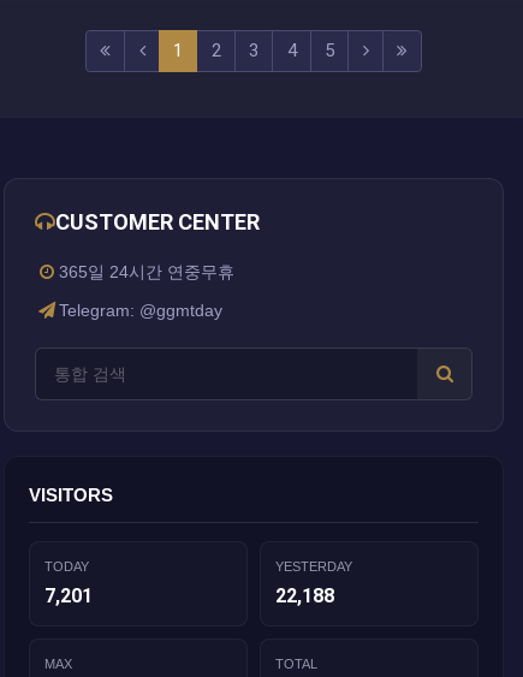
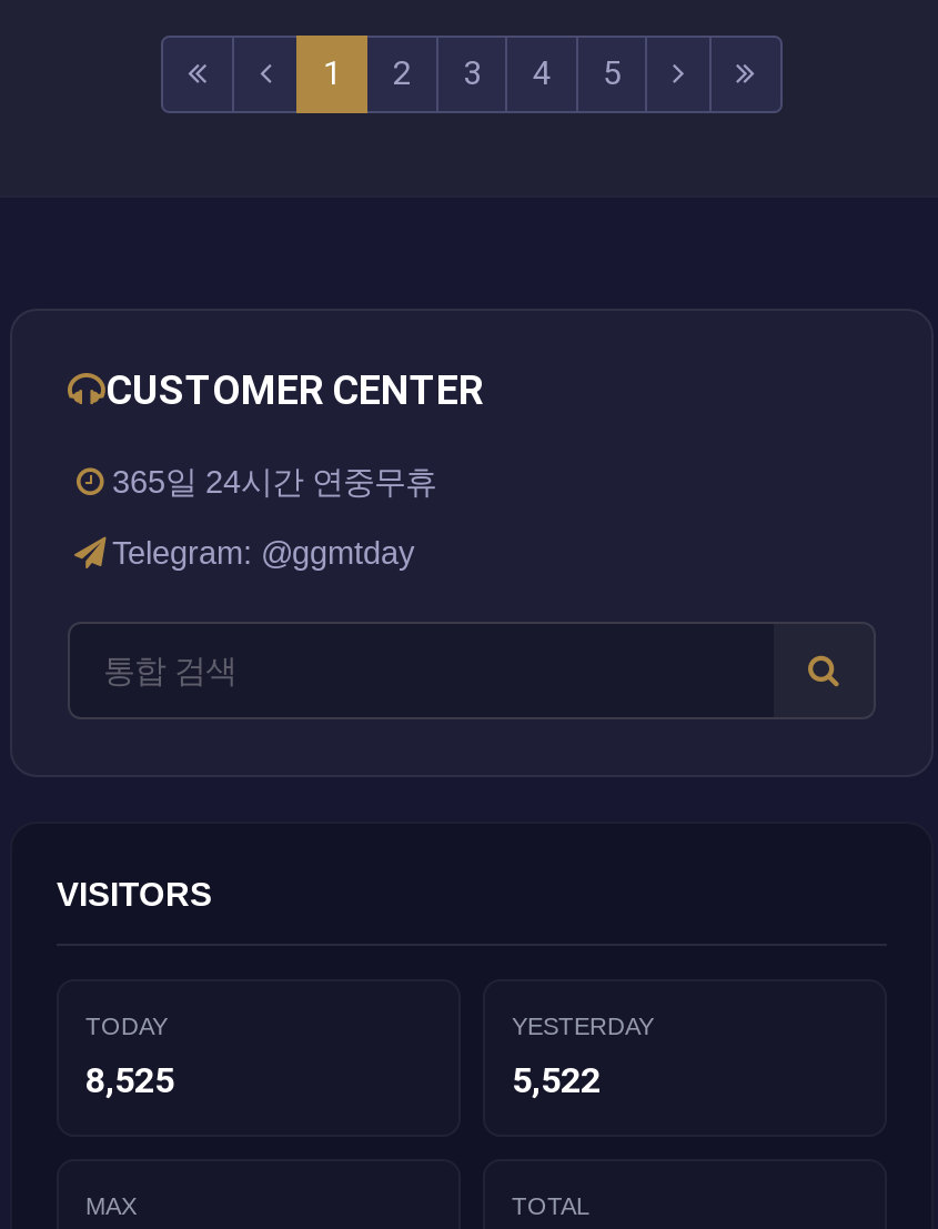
[44,585,93,607] 7,201 -> [85,1060,174,1102] 8,525
[275,585,334,607] 22,188 -> [512,1060,601,1102] 5,522

